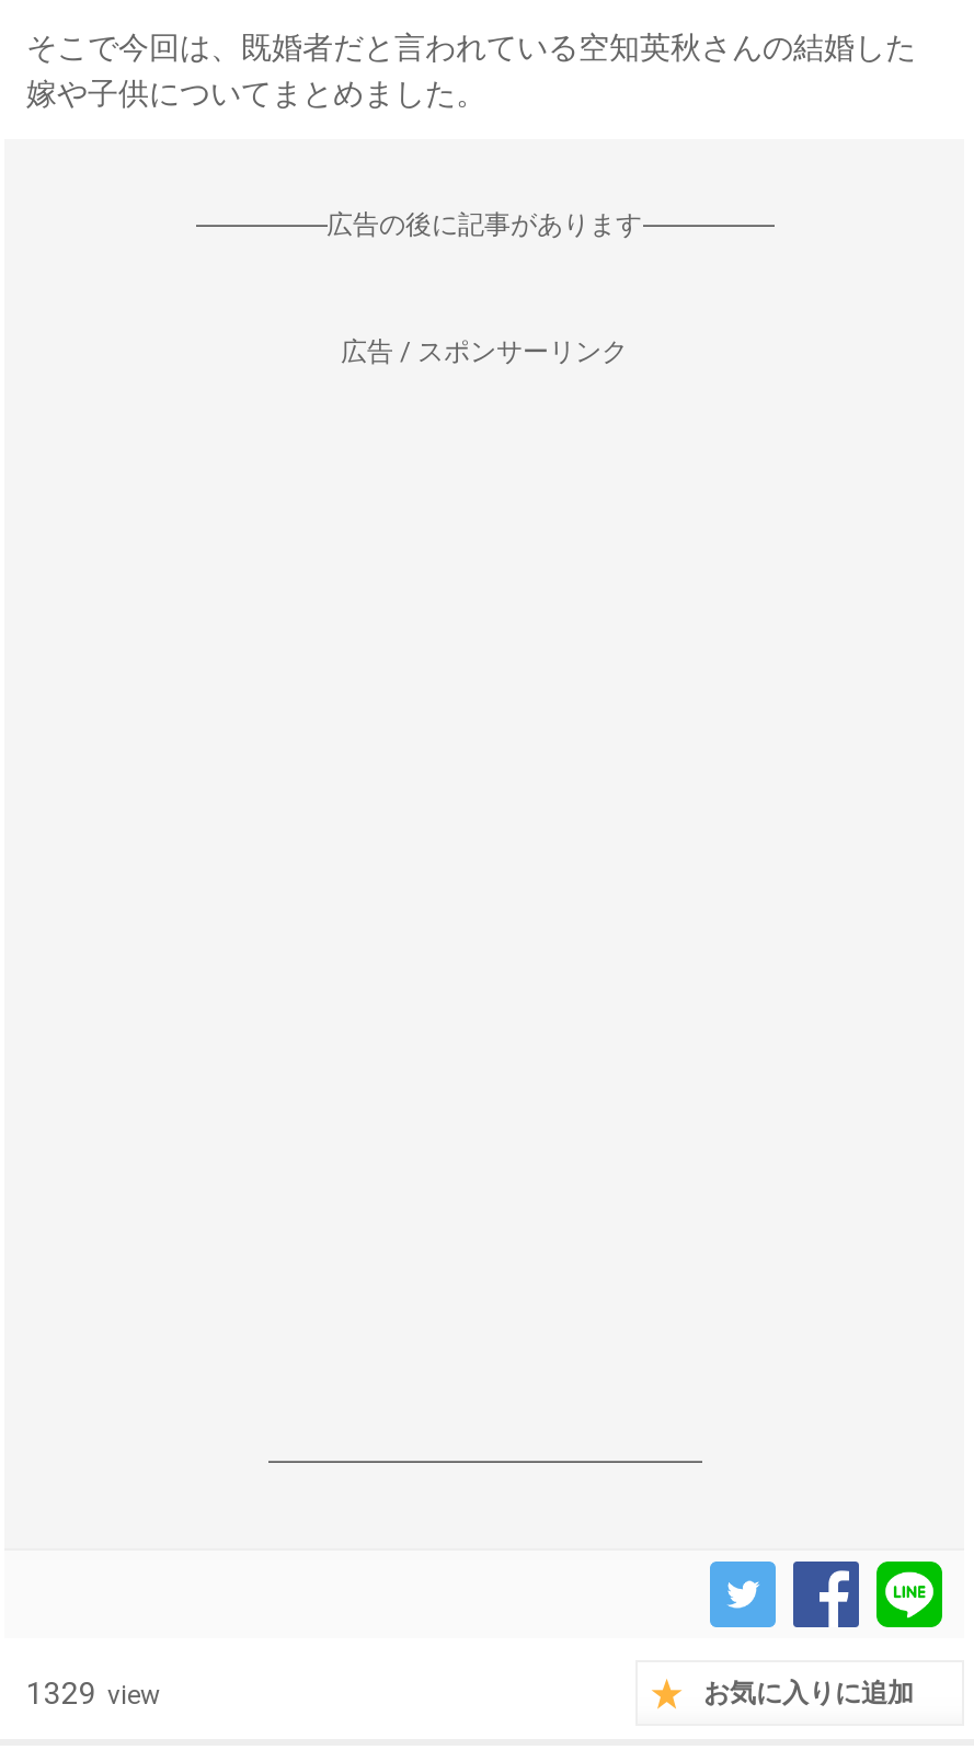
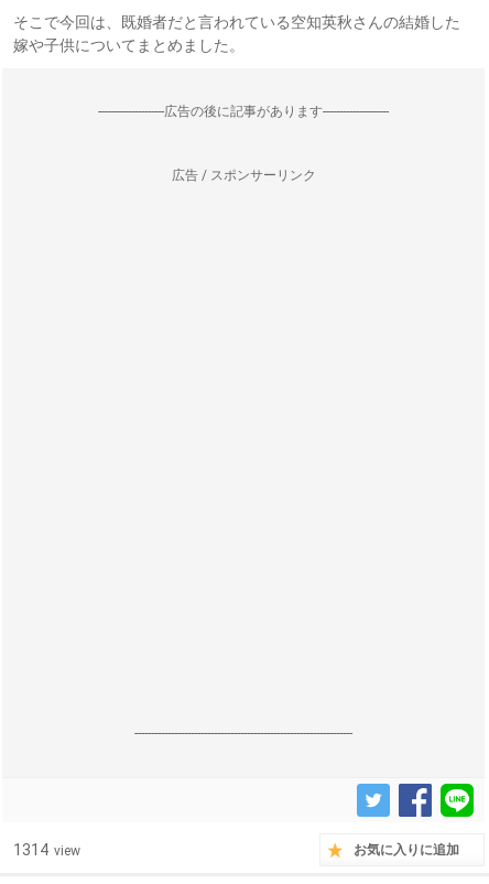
[26,1675,160,1711] 1329 view -> [13,841,80,859] 1314 view

